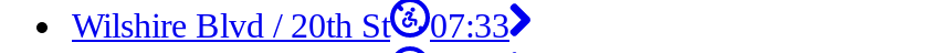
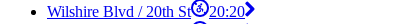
[72,7,509,45] Wilshire Blvd / 20th St 07:33 -> [47,3,245,20] Wilshire Blvd / 20th St 20:20

